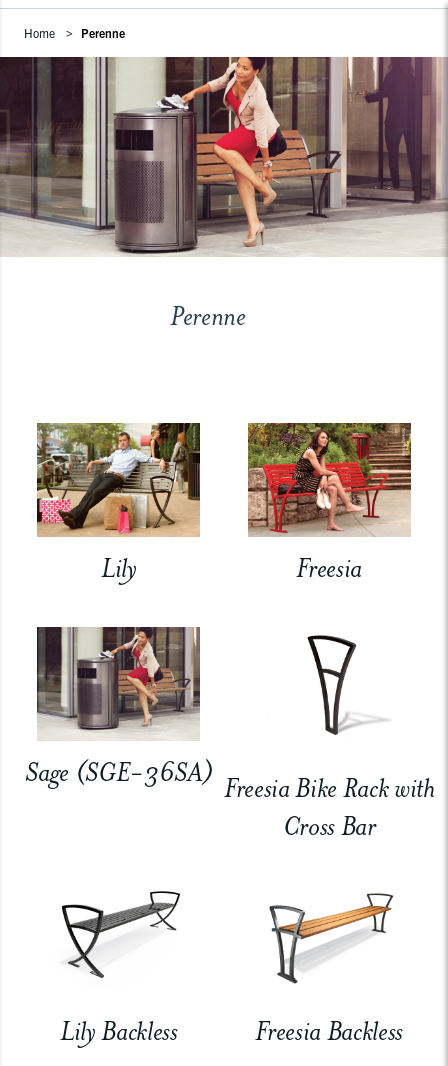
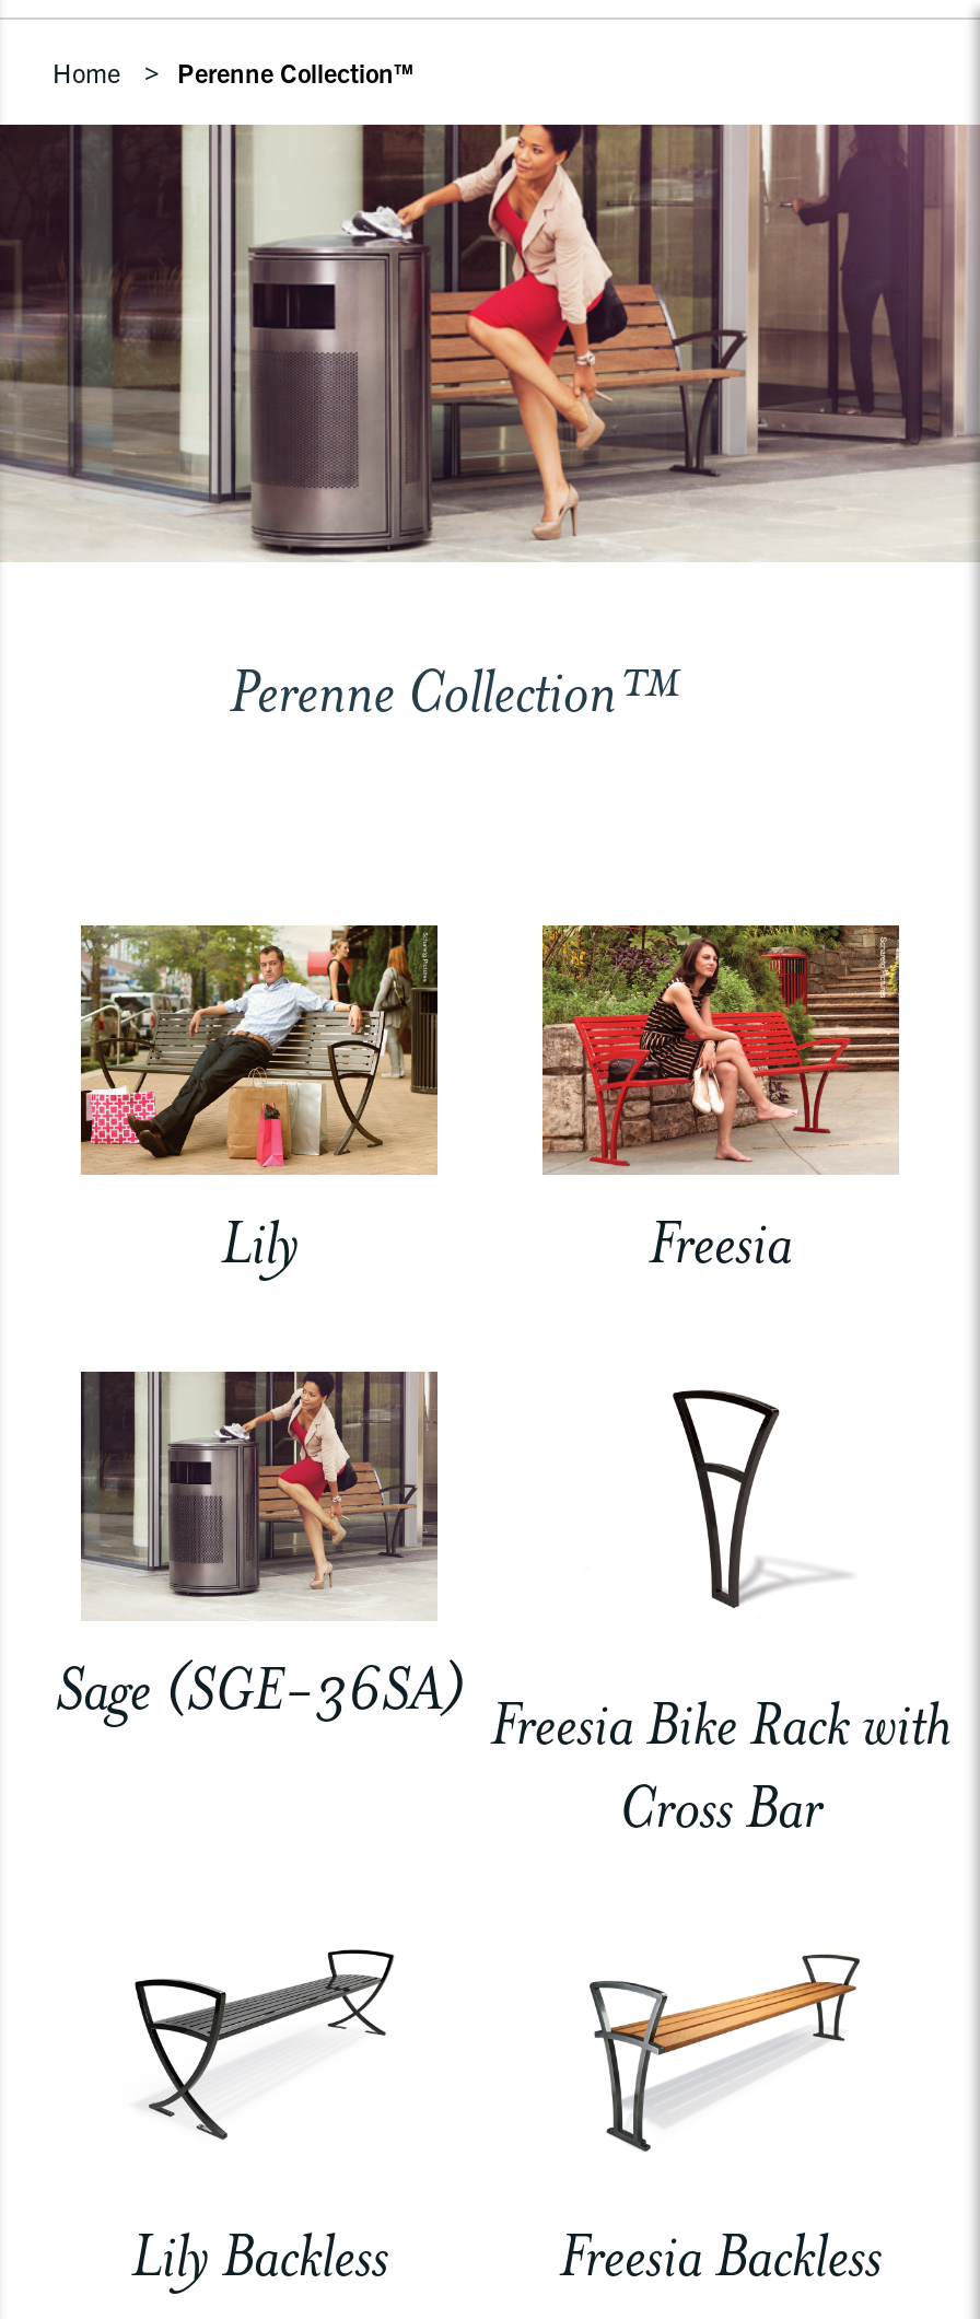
[81,25,125,40] Perenne -> [177,55,413,88] Perenne Collection™
[170,298,246,334] Perenne -> [229,652,681,731] Perenne Collection™

